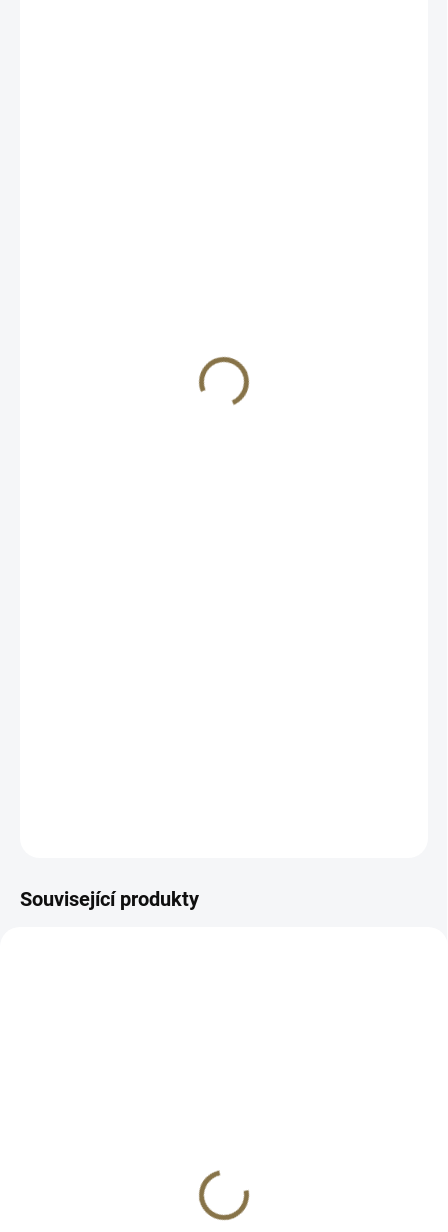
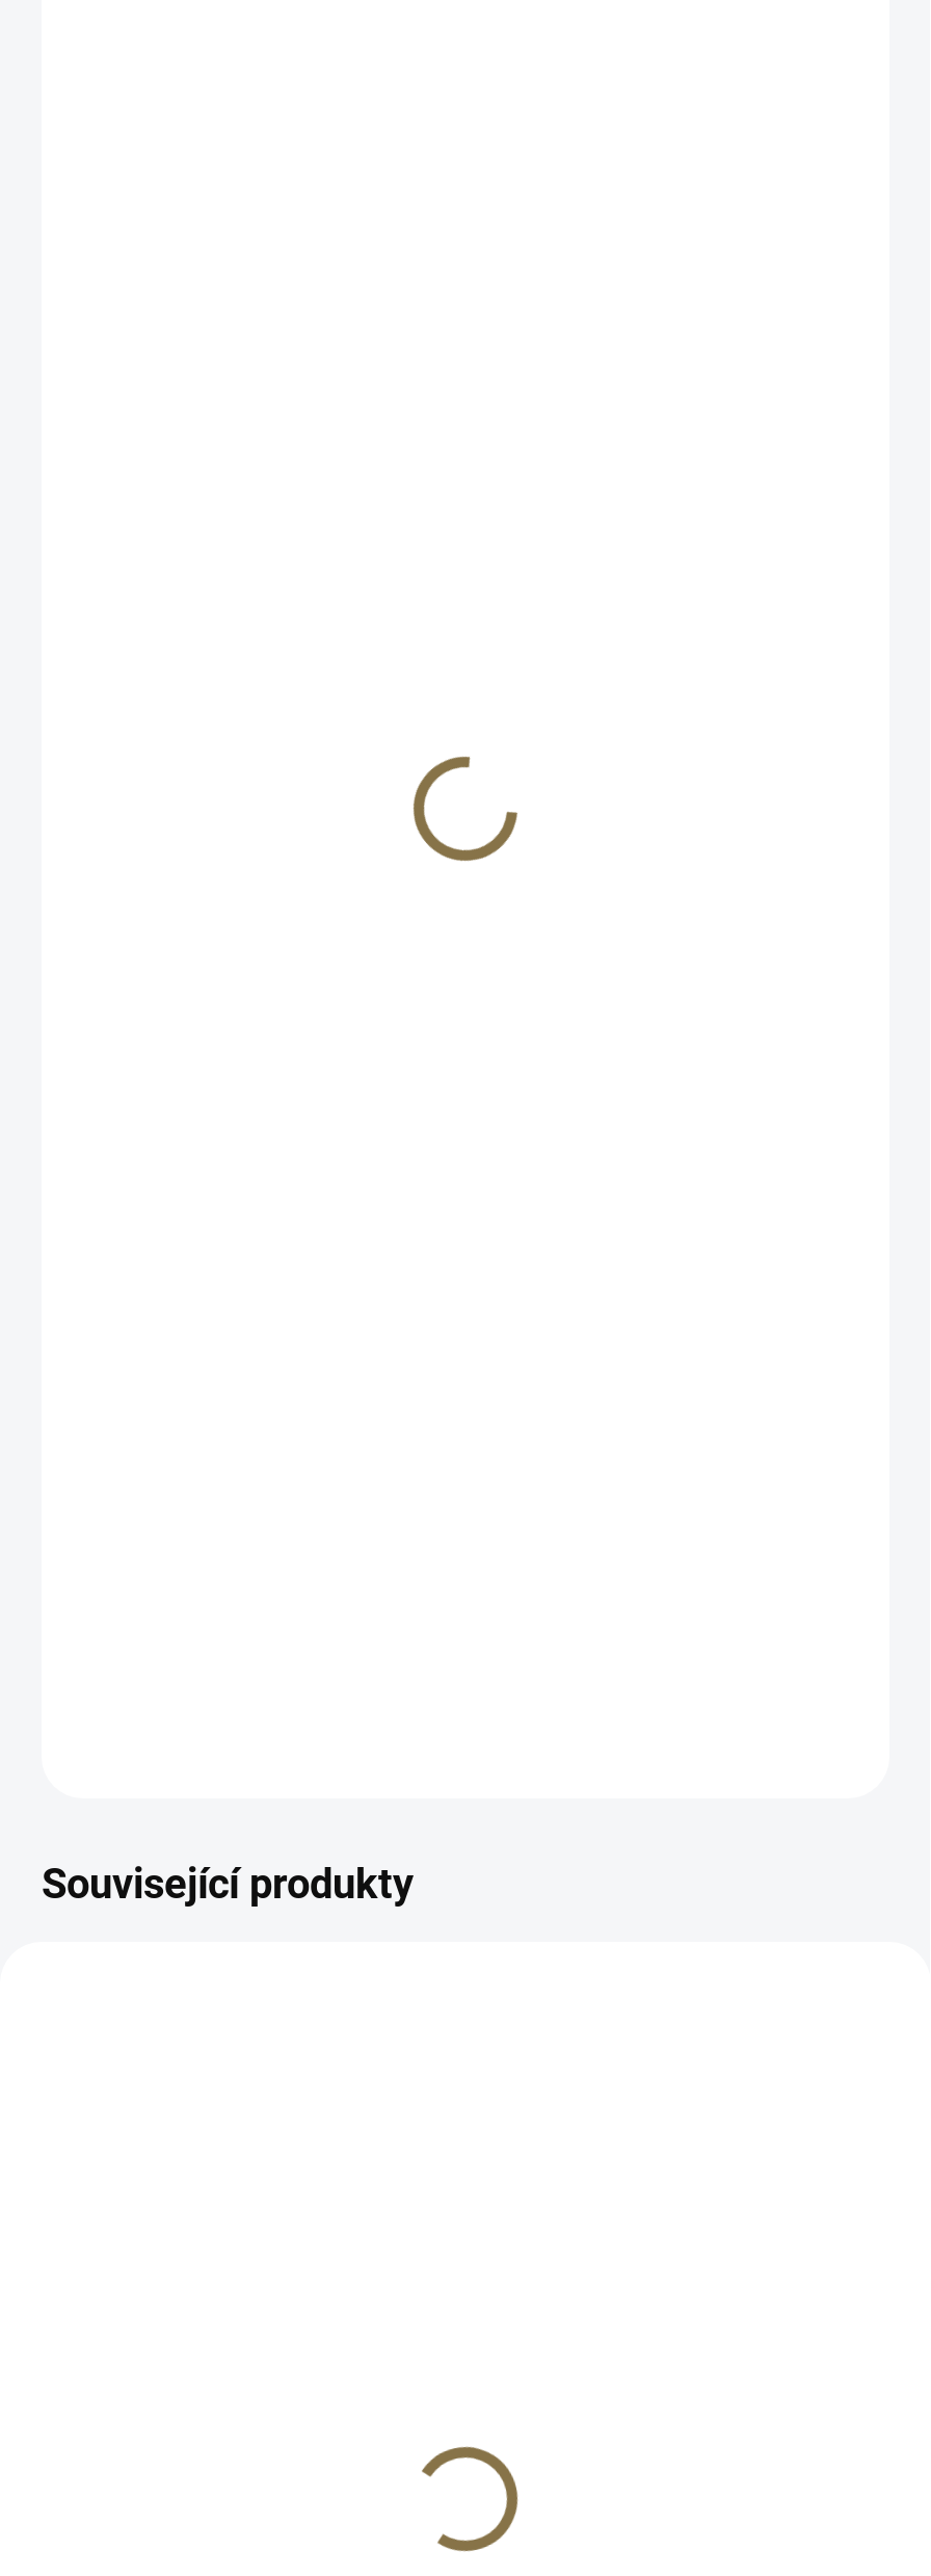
[200,356,250,408] [image] -> [416,757,517,865] [image]
[197,1169,249,1217] [image] -> [411,2443,517,2545] [image]

